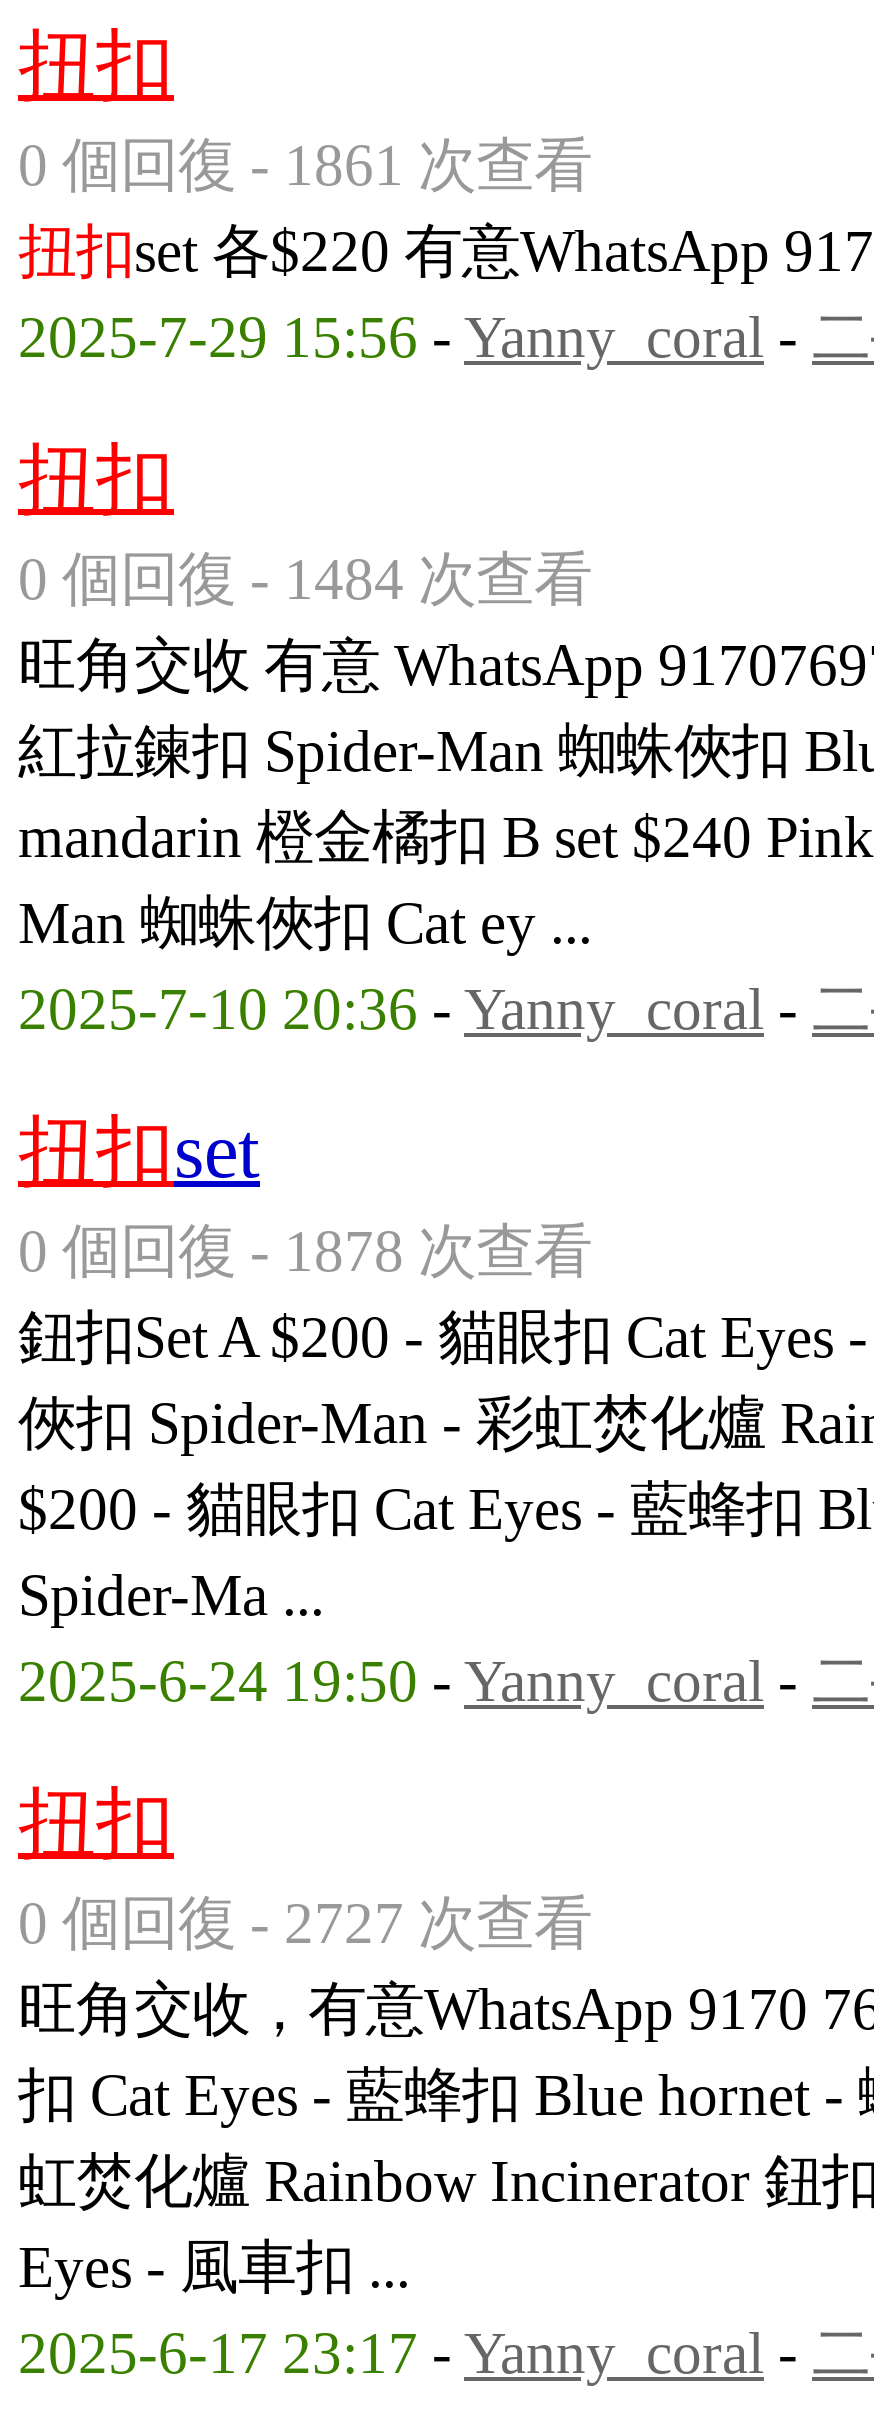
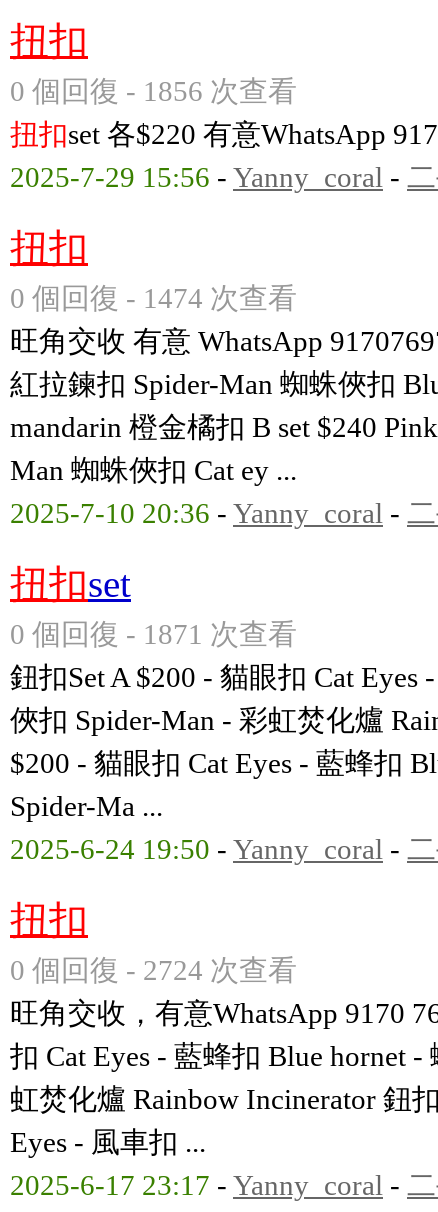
[18,133,592,197] 0 個回復 - 1861 次查看 -> [10,75,297,107] 0 個回復 - 1856 次查看
[18,547,592,611] 0 個回復 - 1484 次查看 -> [10,282,297,314] 0 個回復 - 1474 次查看
[18,1219,592,1283] 0 個回復 - 1878 次查看 -> [10,618,297,650] 0 個回復 - 1871 次查看
[18,1891,592,1955] 0 個回復 - 2727 次查看 -> [10,954,297,986] 0 個回復 - 2724 次查看

